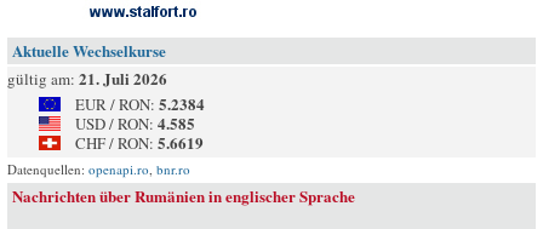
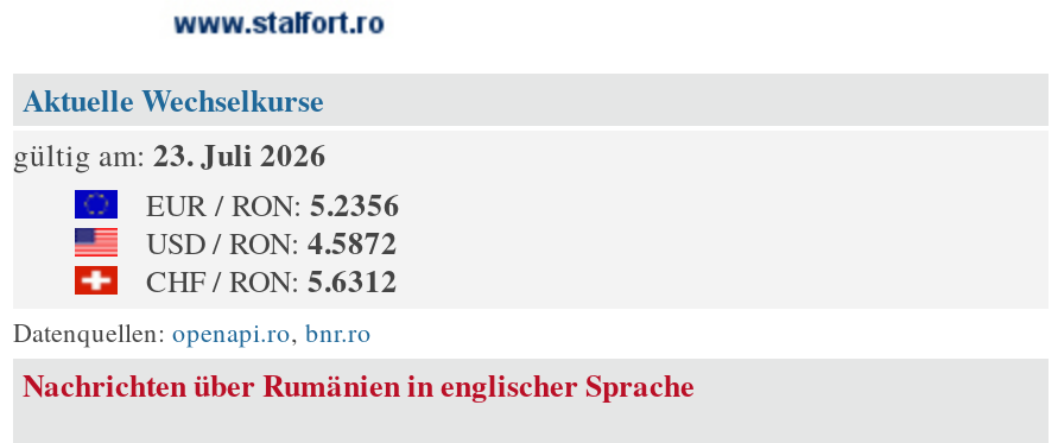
[7,67,167,90] gültig am: 21. Juli 2026 -> [13,131,327,176] gültig am: 23. Juli 2026
[75,92,205,115] EUR / RON: 5.2384 -> [146,181,400,226] EUR / RON: 5.2356
[75,111,195,134] USD / RON: 4.585 -> [146,219,398,264] USD / RON: 4.5872
[75,131,204,154] CHF / RON: 5.6619 -> [146,257,398,302] CHF / RON: 5.6312

